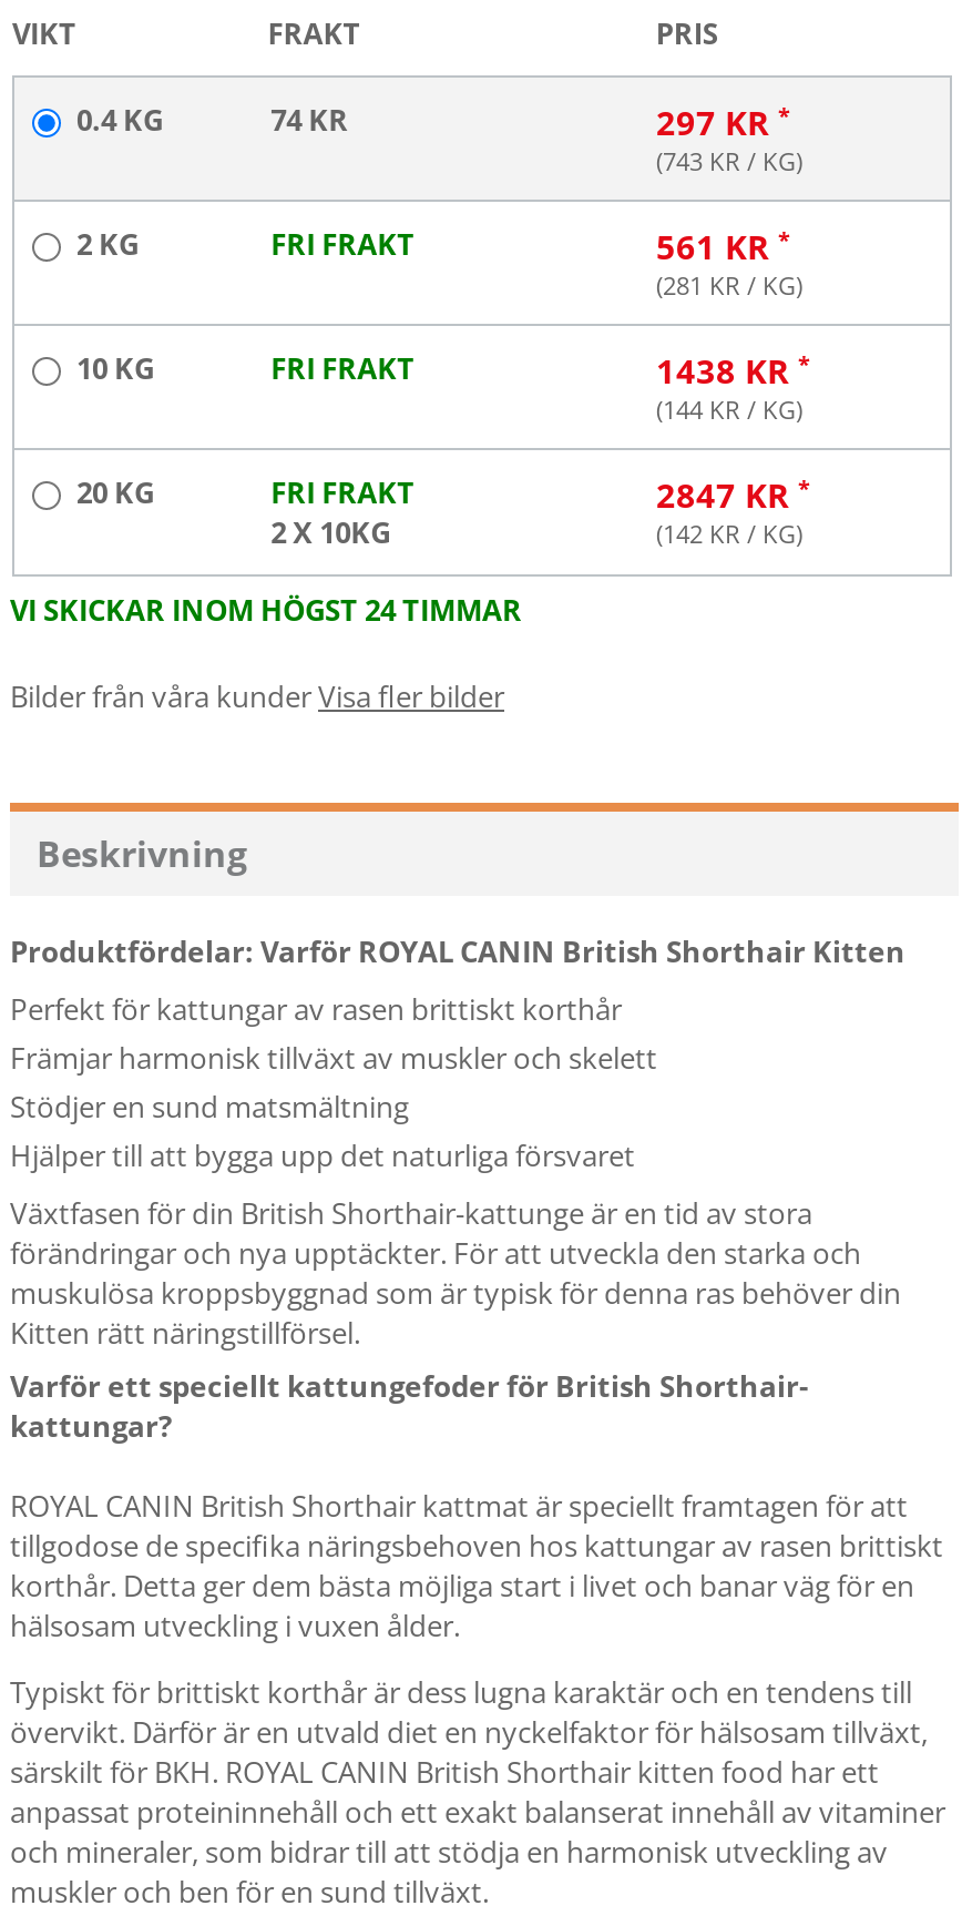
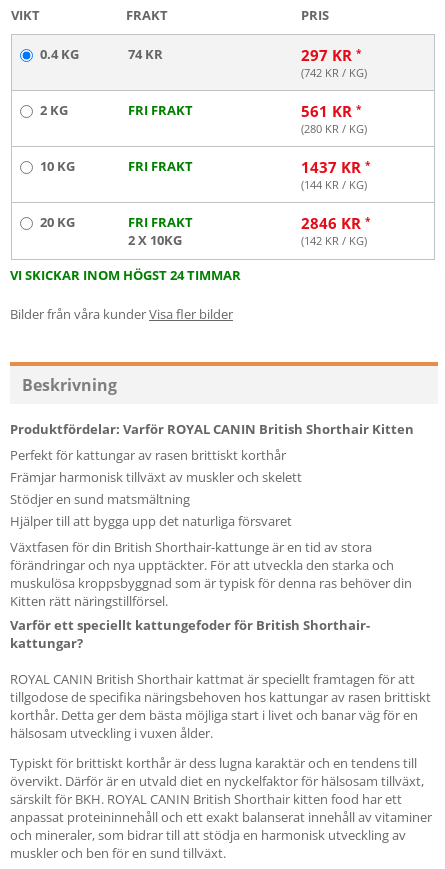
[656,144,802,177] (743 KR / KG) -> [301,65,367,80] (742 KR / KG)
[656,268,802,302] (281 KR / KG) -> [301,121,367,136] (280 KR / KG)
[656,348,798,393] 1438 KR -> [301,157,365,177] 1437 KR
[656,472,798,517] 2847 KR -> [301,213,365,233] 2846 KR

